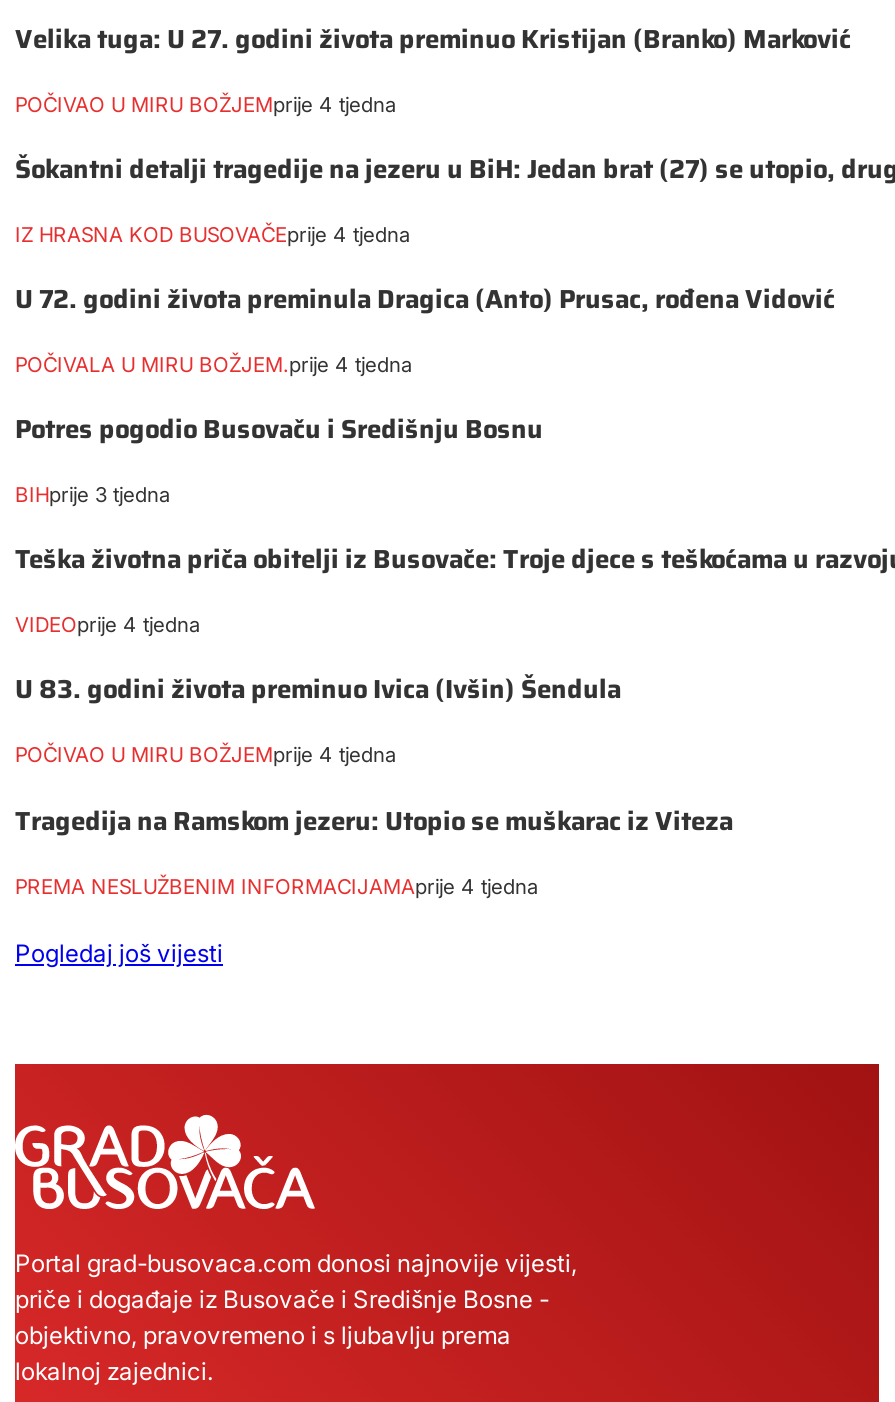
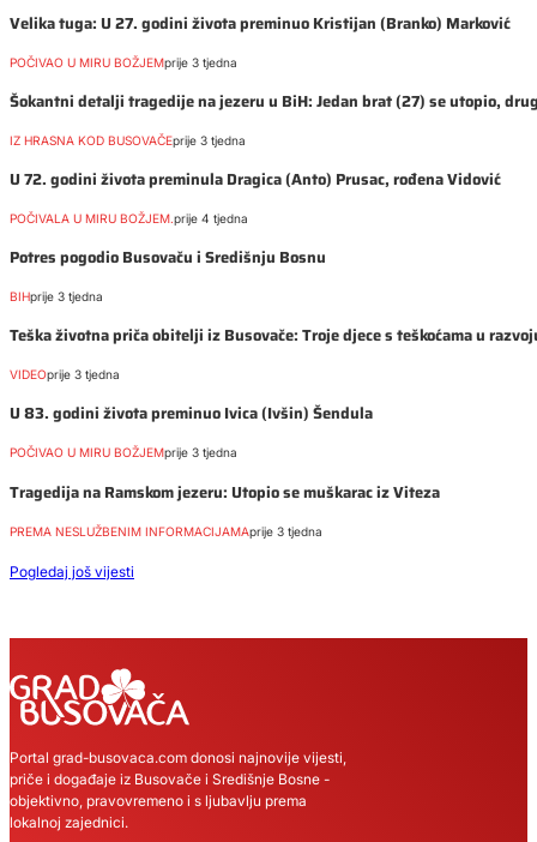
[15,92,397,116] POČIVAO U MIRU BOŽJEMprije 4 tjedna -> [10,55,237,70] POČIVAO U MIRU BOŽJEMprije 3 tjedna
[15,222,411,246] IZ HRASNA KOD BUSOVAČEprije 4 tjedna -> [10,133,246,148] IZ HRASNA KOD BUSOVAČEprije 3 tjedna
[15,613,201,637] VIDEOprije 4 tjedna -> [10,368,120,382] VIDEOprije 3 tjedna
[15,743,397,767] POČIVAO U MIRU BOŽJEMprije 4 tjedna -> [10,446,237,460] POČIVAO U MIRU BOŽJEMprije 3 tjedna
[15,873,539,897] PREMA NESLUŽBENIM INFORMACIJAMAprije 4 tjedna -> [10,524,322,538] PREMA NESLUŽBENIM INFORMACIJAMAprije 3 tjedna

